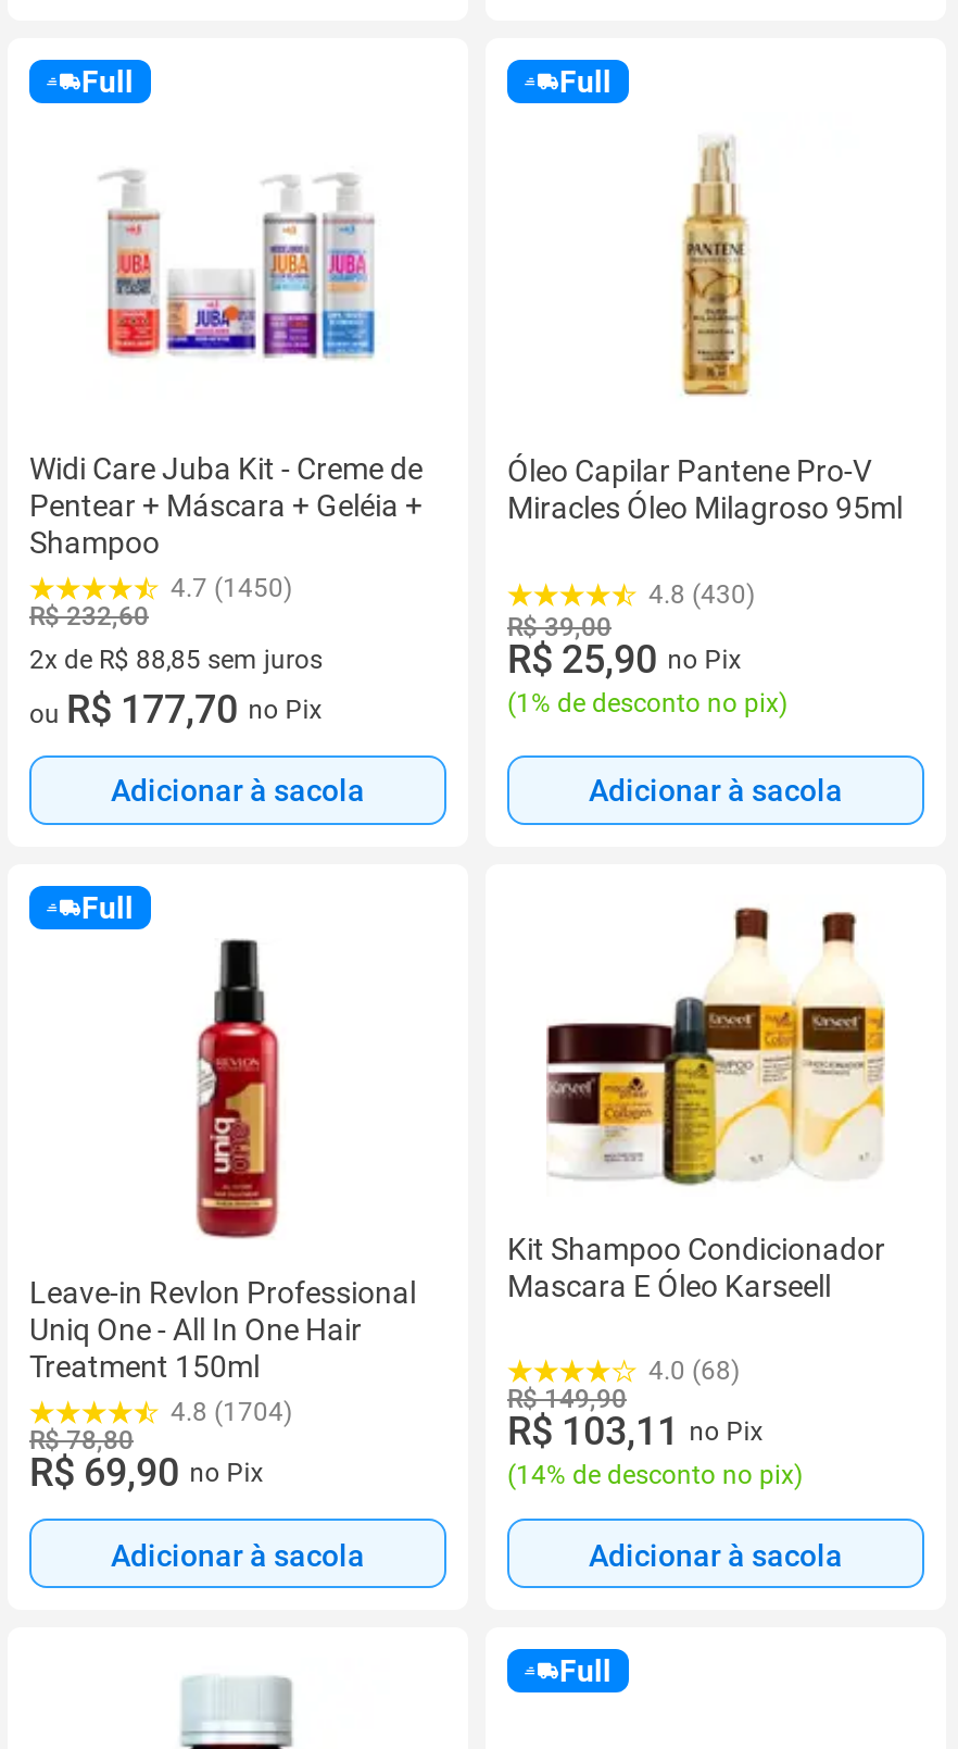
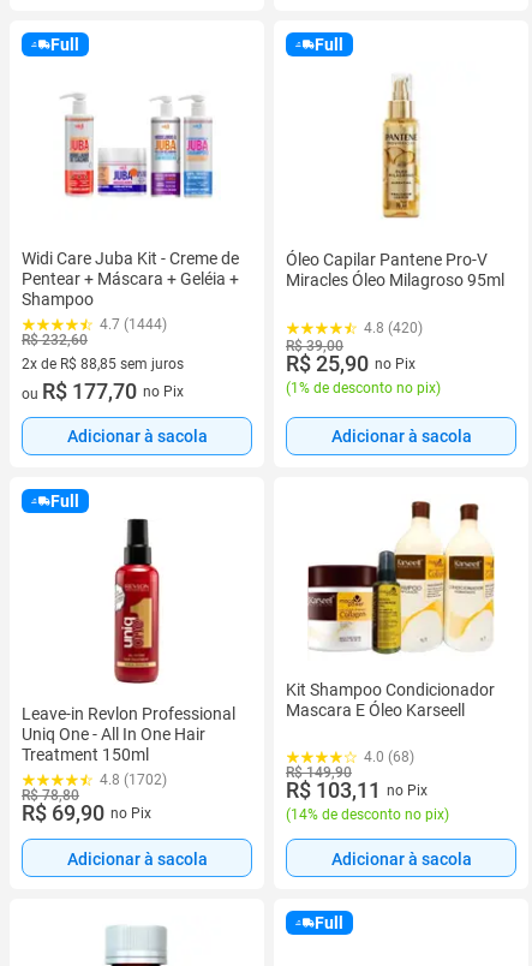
[171,572,292,603] 4.7 (1450) -> [100,316,167,332] 4.7 (1444)
[648,579,755,610] 4.8 (430) -> [364,320,423,336] 4.8 (420)
[171,1397,292,1427] 4.8 (1704) -> [100,771,167,788] 4.8 (1702)

